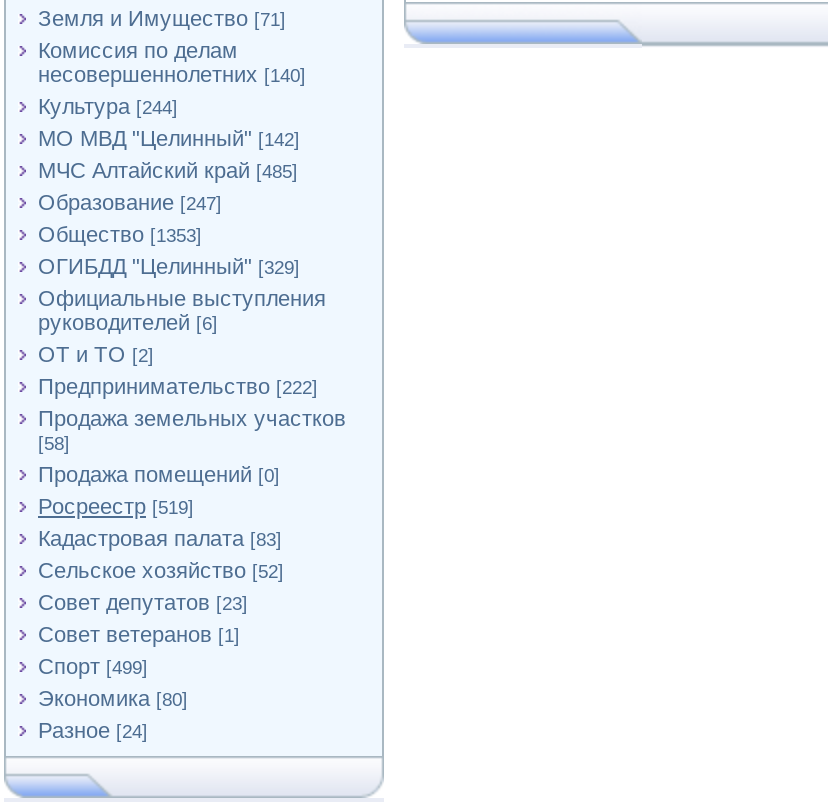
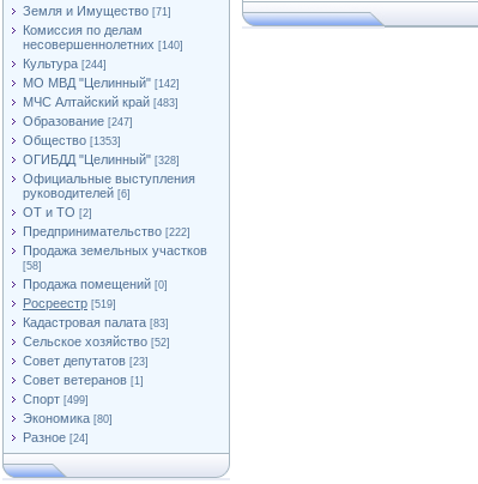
[38,158,298,182] МЧС Алтайский край [485] -> [23,95,179,109] МЧС Алтайский край [483]
[38,254,300,278] ОГИБДД "Целинный" [329] -> [23,152,180,167] ОГИБДД "Целинный" [328]

